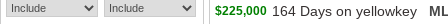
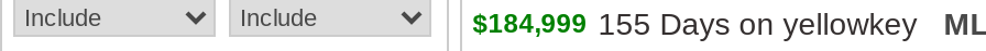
[215,3,417,19] $225,000 164 Days on yellowkey -> [473,7,917,41] $184,999 155 Days on yellowkey

